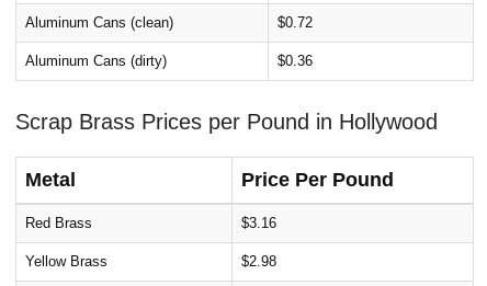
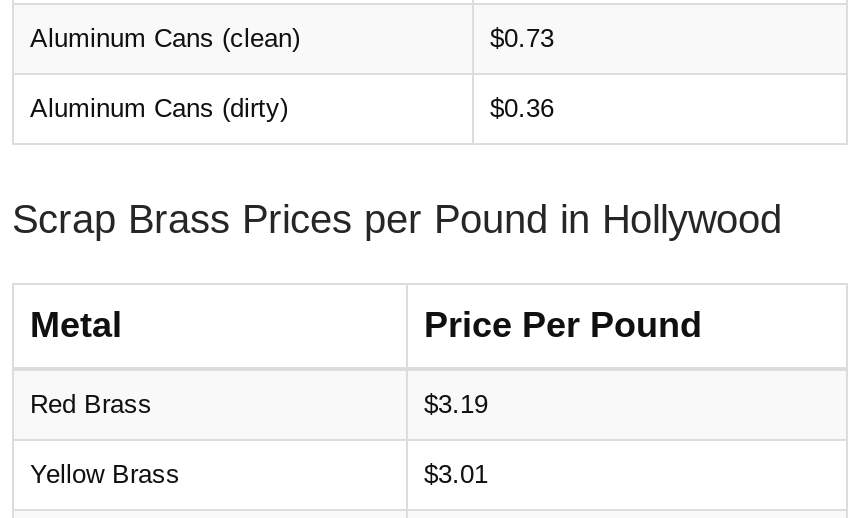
[278,14,313,31] $0.72 -> [490,23,554,53] $0.73
[241,215,276,231] $3.16 -> [424,389,488,419] $3.19
[241,253,276,270] $2.98 -> [424,459,488,489] $3.01

